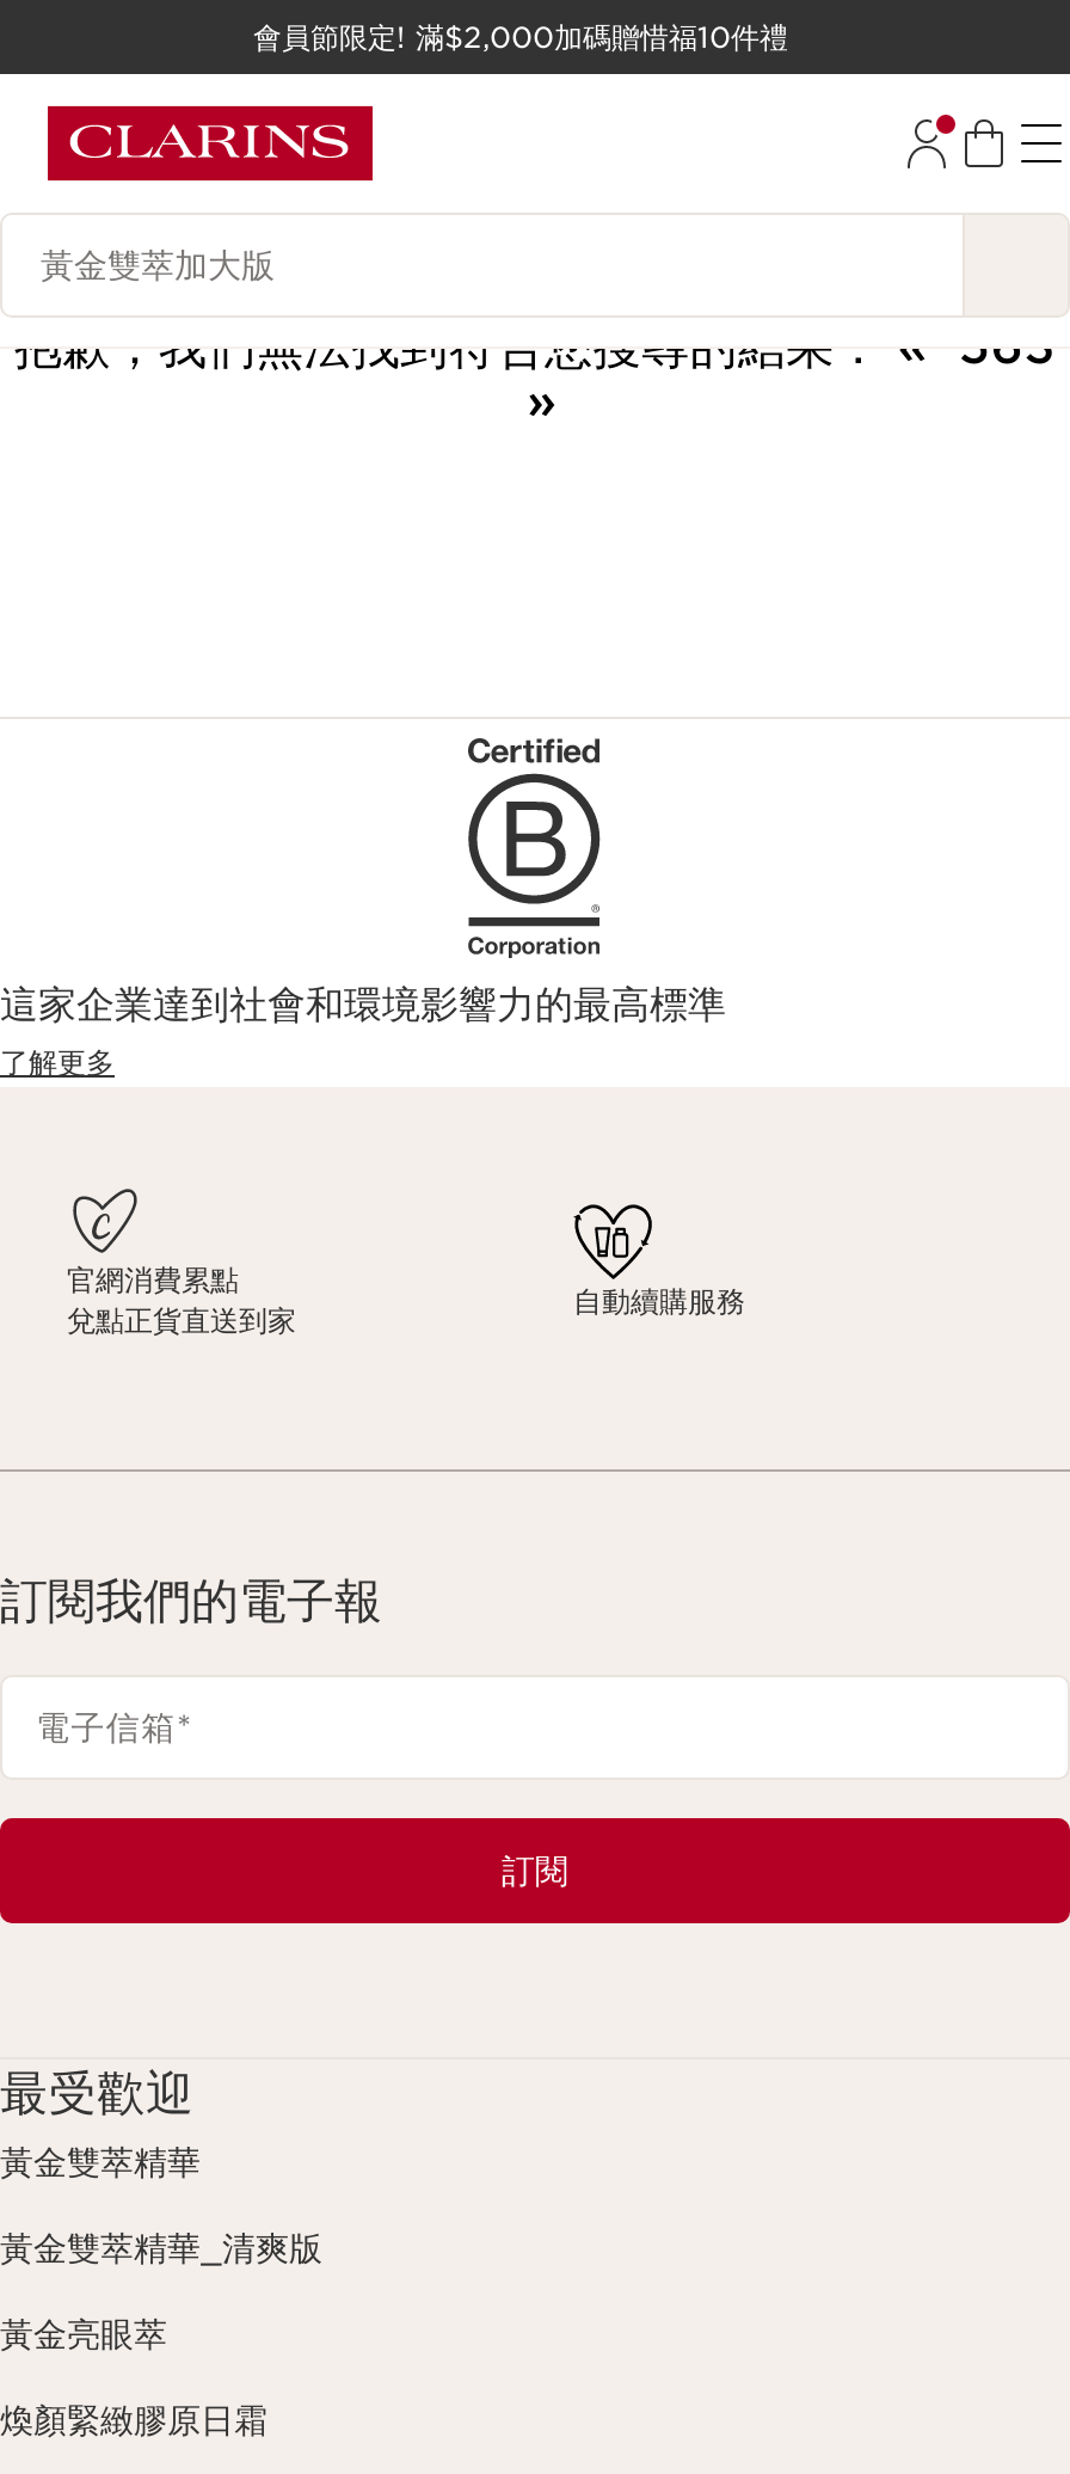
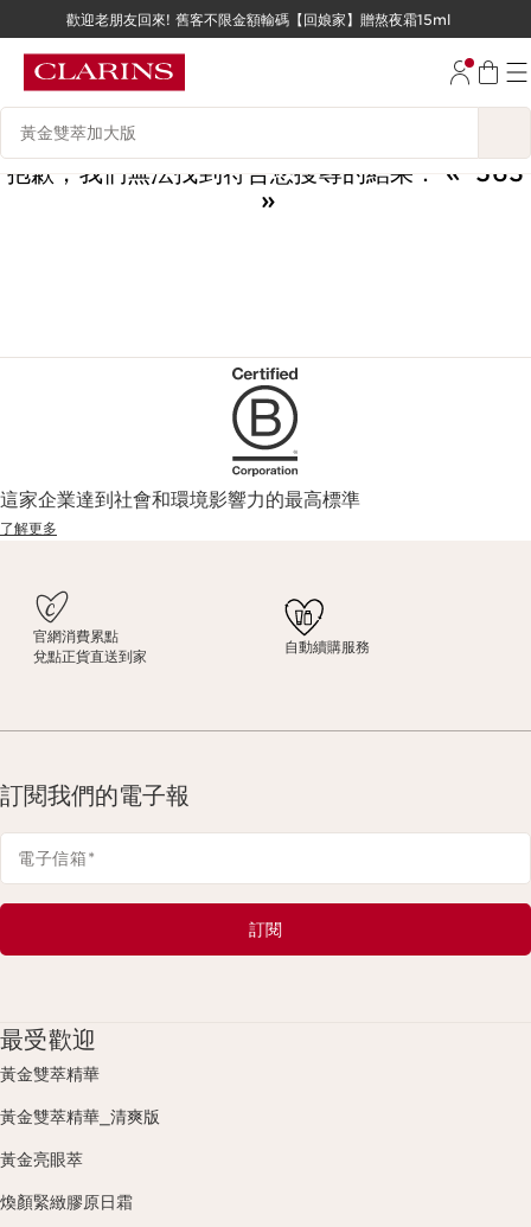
[253,20,798,55] 會員節限定! 滿$2,000加碼贈惜福10件禮 -> [66,11,455,29] 歡迎老朋友回來! 舊客不限金額輸碼【回娘家】贈熬夜霜15ml

